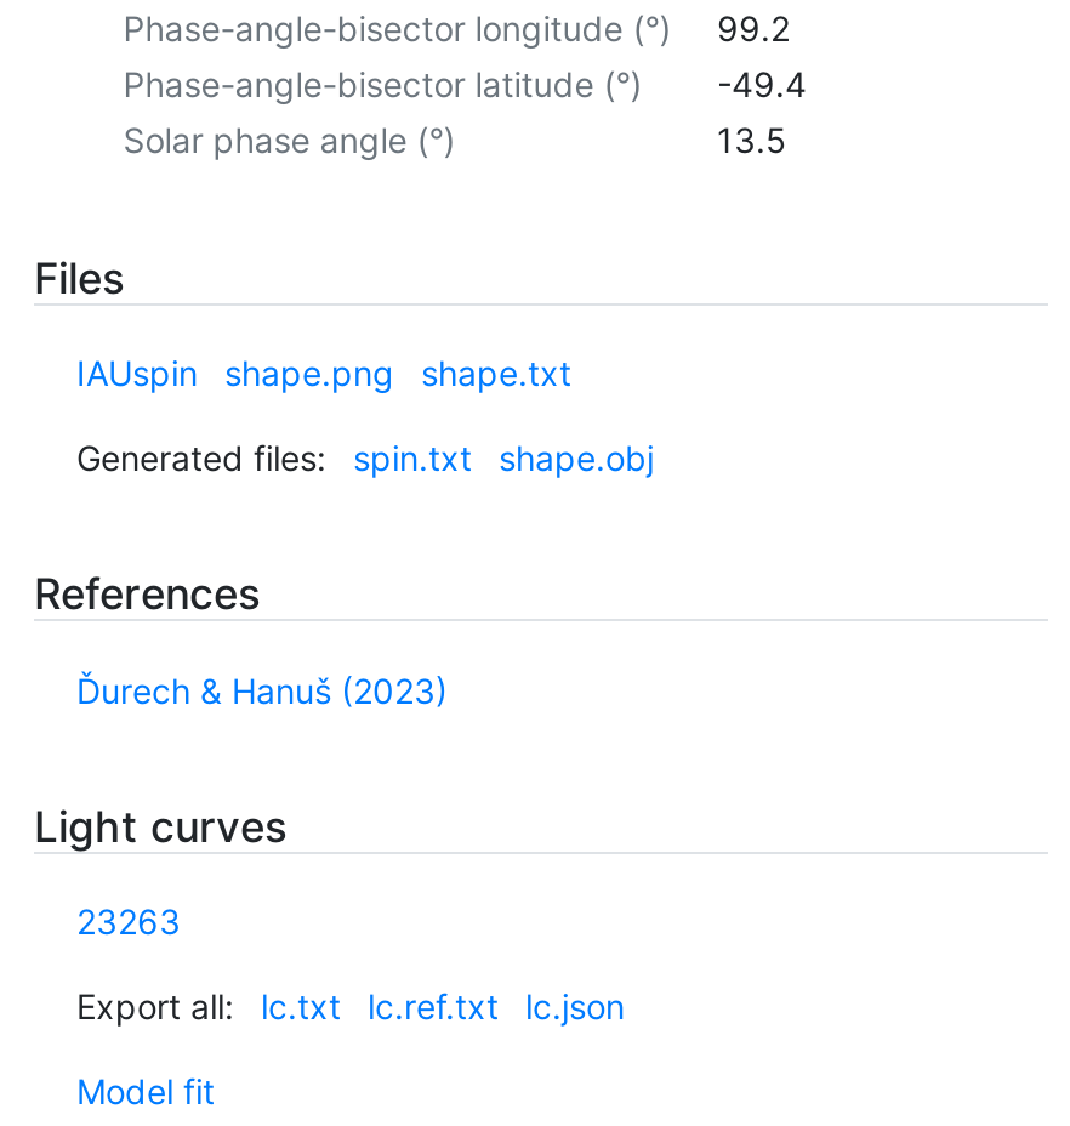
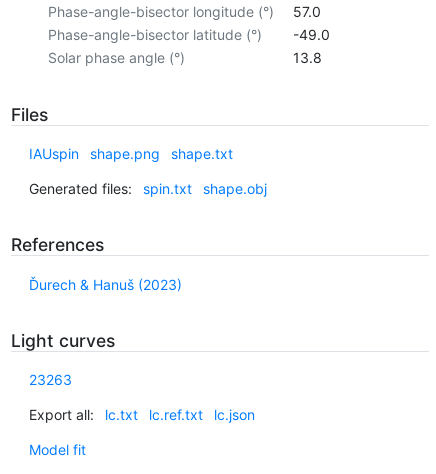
[123,7,790,48] Phase-angle-bisector longitude (°) 99.2 -> [48,3,320,20] Phase-angle-bisector longitude (°) 57.0
[123,63,807,104] Phase-angle-bisector latitude (°) -49.4 -> [48,26,329,43] Phase-angle-bisector latitude (°) -49.0
[717,118,787,160] 13.5 -> [292,49,321,66] 13.8

